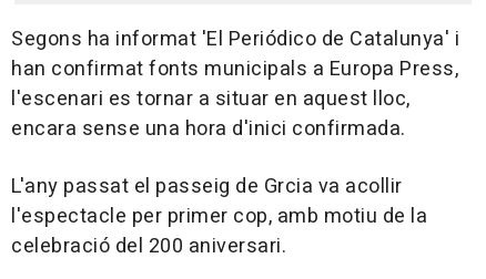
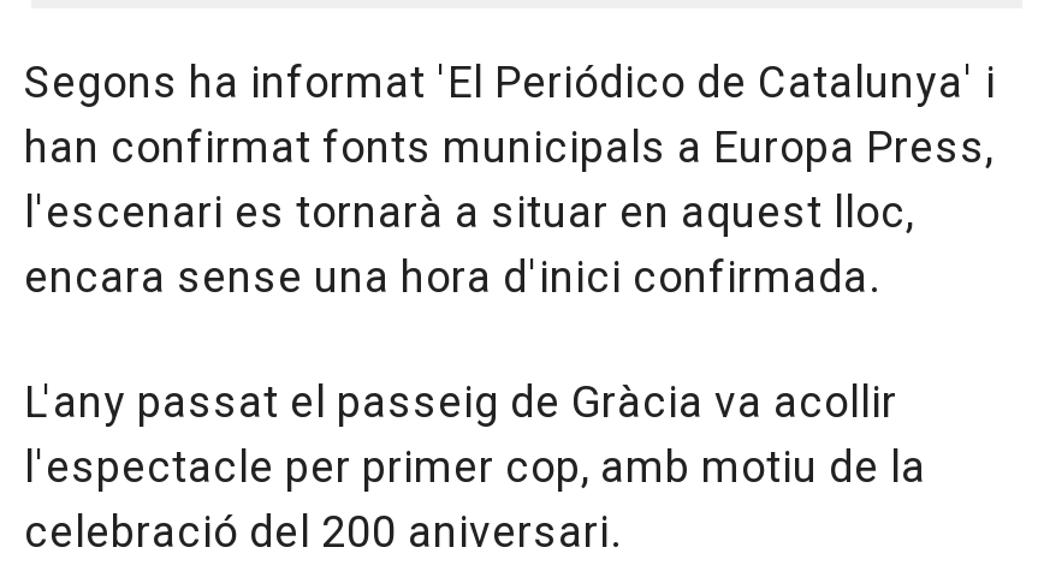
[11,84,410,114] l'escenari es tornar a situar en aquest lloc, -> [24,182,914,247] l'escenari es tornarà a situar en aquest lloc,
[11,172,402,202] L'any passat el passeig de Grcia va acollir -> [24,372,897,437] L'any passat el passeig de Gràcia va acollir

